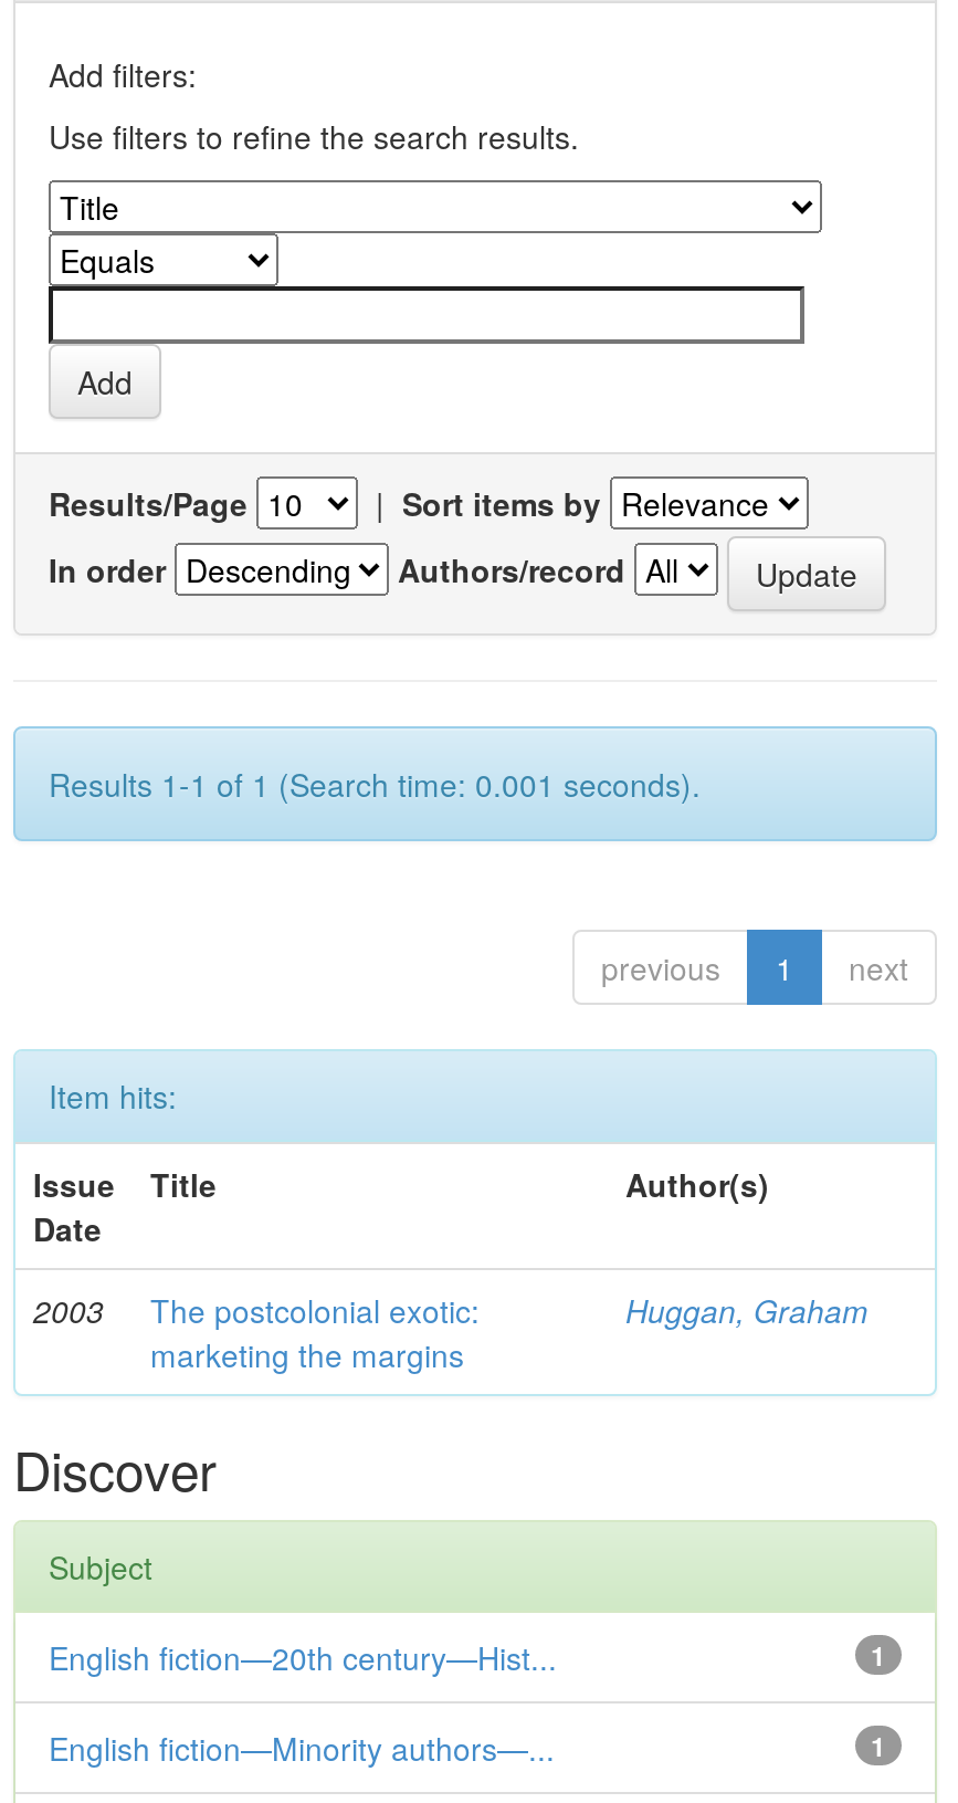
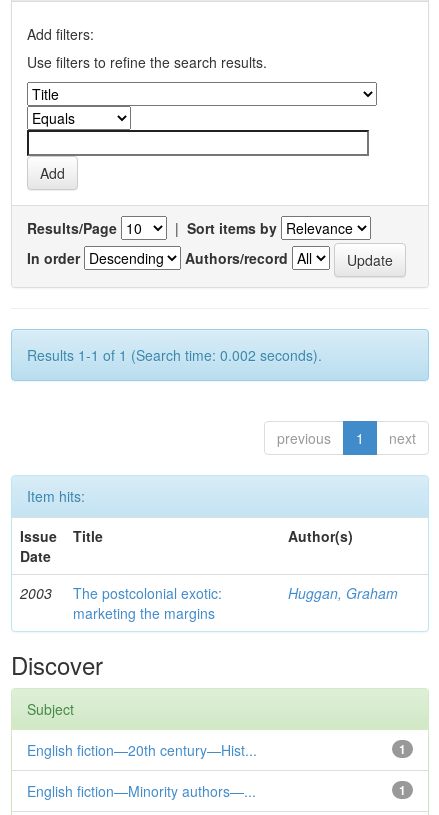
[49,762,701,806] Results 1-1 of 1 (Search time: 0.001 seconds). -> [27,345,322,365] Results 1-1 of 1 (Search time: 0.002 seconds).

